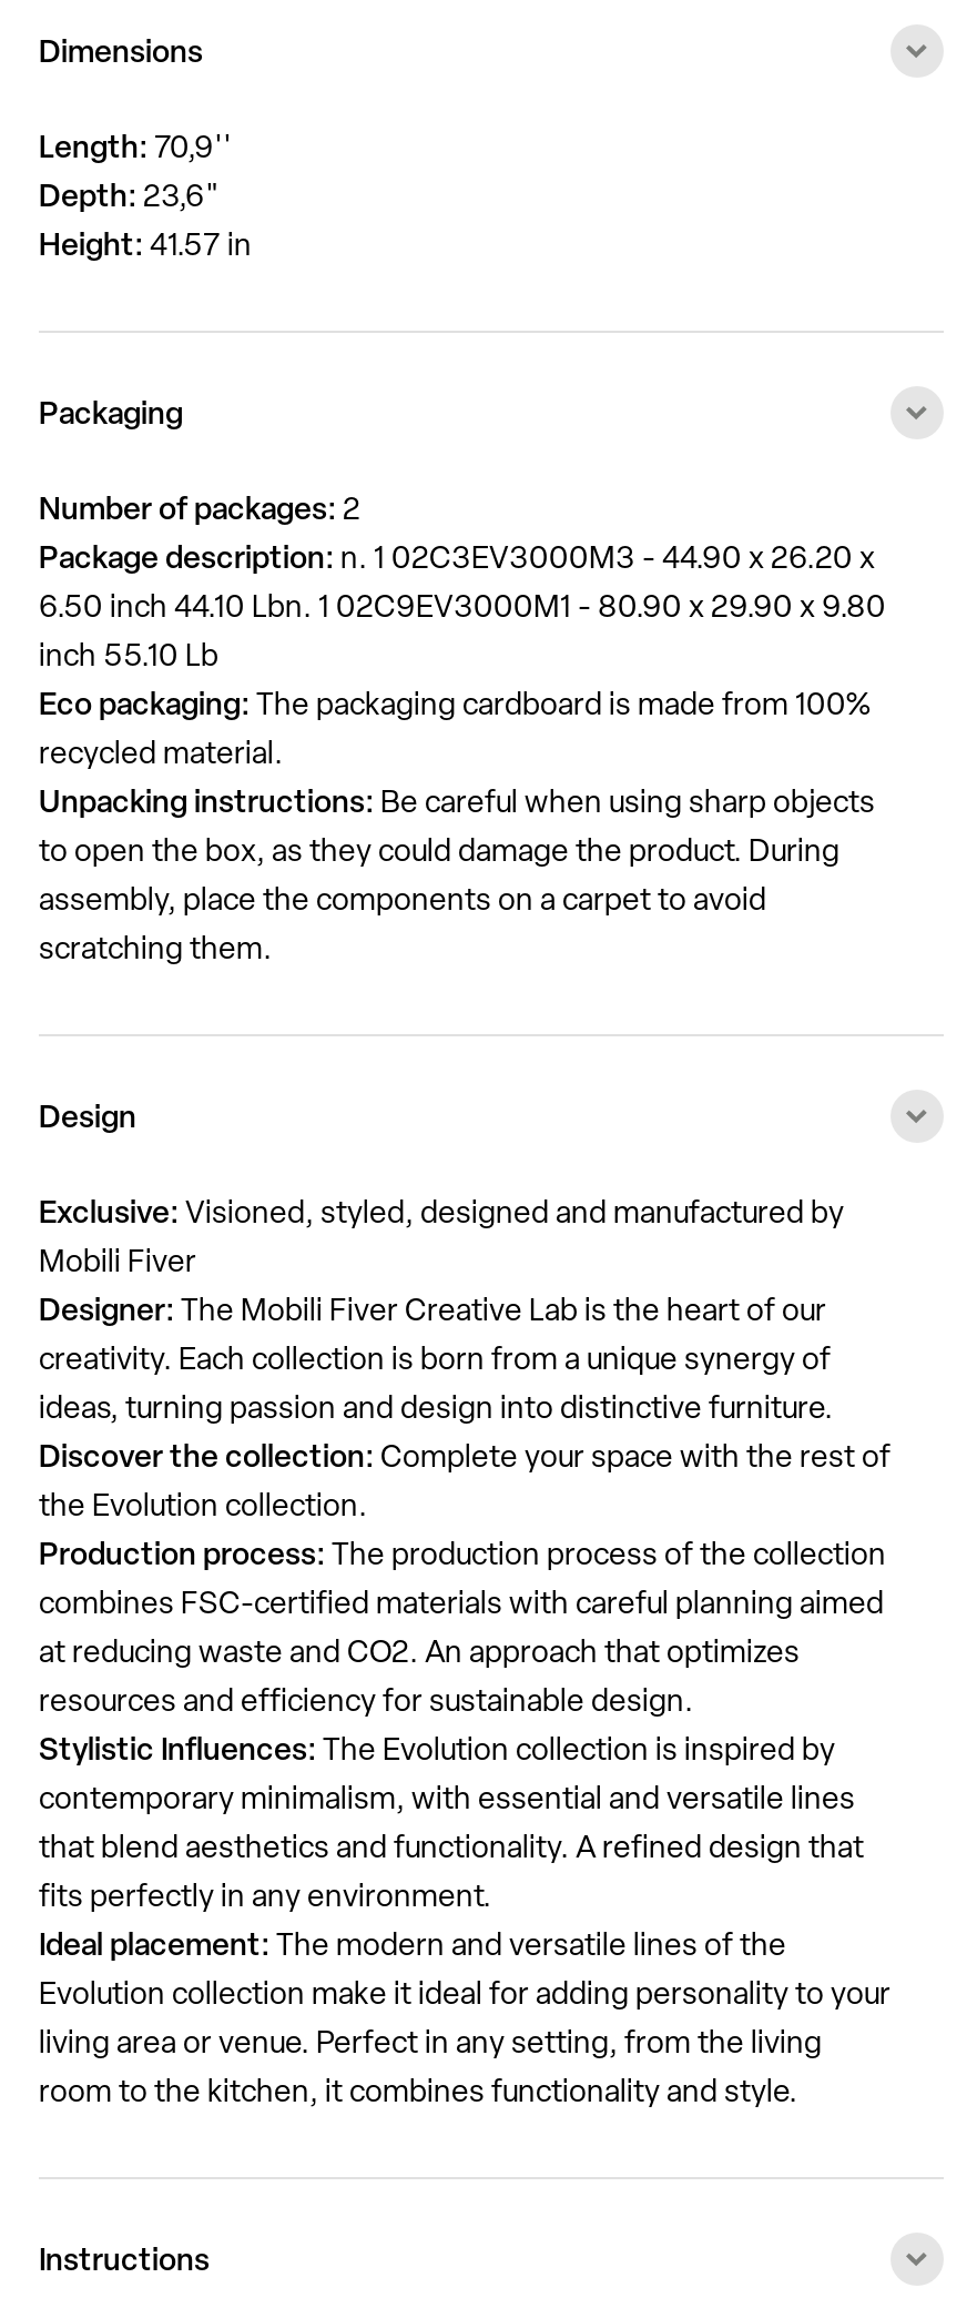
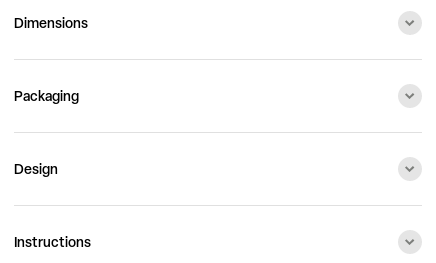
[39,124,252,264] Length: 70,9'' | Depth: 23,6" | Height: 41.57 in -> none
[39,486,886,968] Number of packages: 2 | Package description: n. 1 02C3EV3000M3 - 44.90 x 26.20 x | 6.50 inch 44.10 Lbn. 1 02C9EV3000M1 - 80.90 x 29.90 x 9.80 | inch 55.10 Lb | Eco packaging: The packaging cardboard is made from 100% | recycled material. | Unpacking instructions: Be careful when using sharp objects | to open the box, as they could damage the product. During | assembly, place the components on a carpet to avoid | scratching them. -> none
[39,1190,891,2110] Exclusive: Visioned, styled, designed and manufactured by | Mobili Fiver | Designer: The Mobili Fiver Creative Lab is the heart of our | creativity. Each collection is born from a unique synergy of | ideas, turning passion and design into distinctive furniture. | Discover the collection: Complete your space with the rest of | the Evolution collection. | Production process: The production process of the collection | combines FSC-certified materials with careful planning aimed | at reducing waste and CO2. An approach that optimizes | resources and efficiency for sustainable design. | Stylistic Influences: The Evolution collection is inspired by | contemporary minimalism, with essential and versatile lines | that blend aesthetics and functionality. A refined design that | fits perfectly in any environment. | Ideal placement: The modern and versatile lines of the | Evolution collection make it ideal for adding personality to your | living area or venue. Perfect in any setting, from the living | room to the kitchen, it combines functionality and style. -> none

